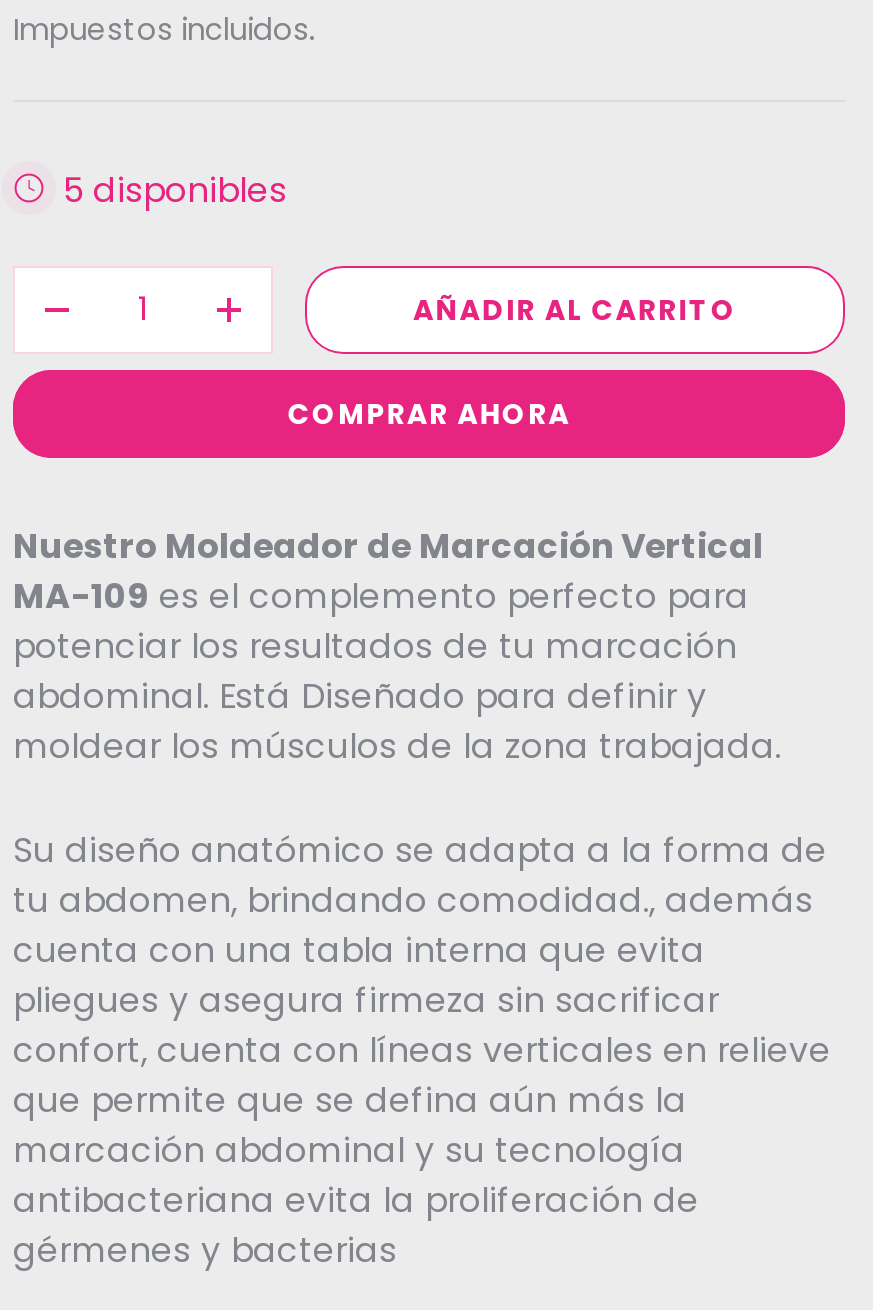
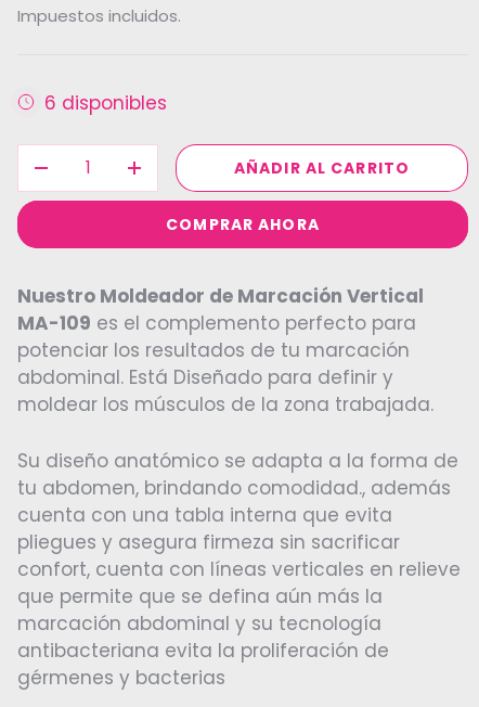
[63,165,287,213] 5 disponibles -> [44,90,167,116] 6 disponibles

